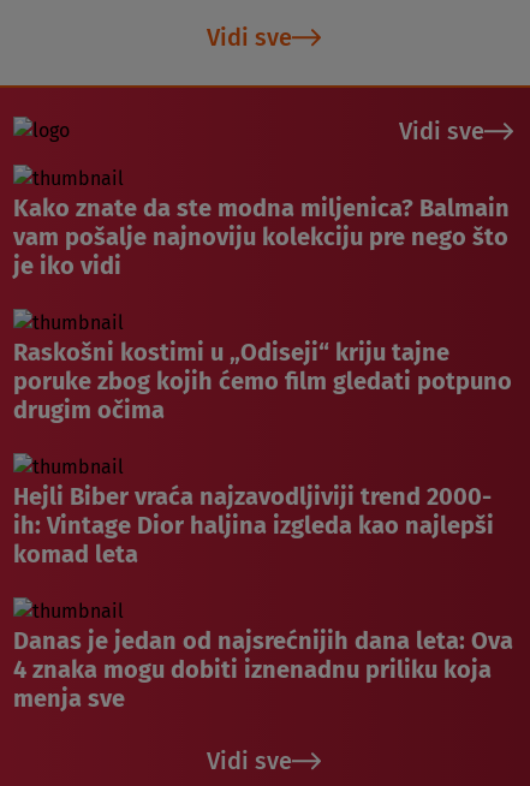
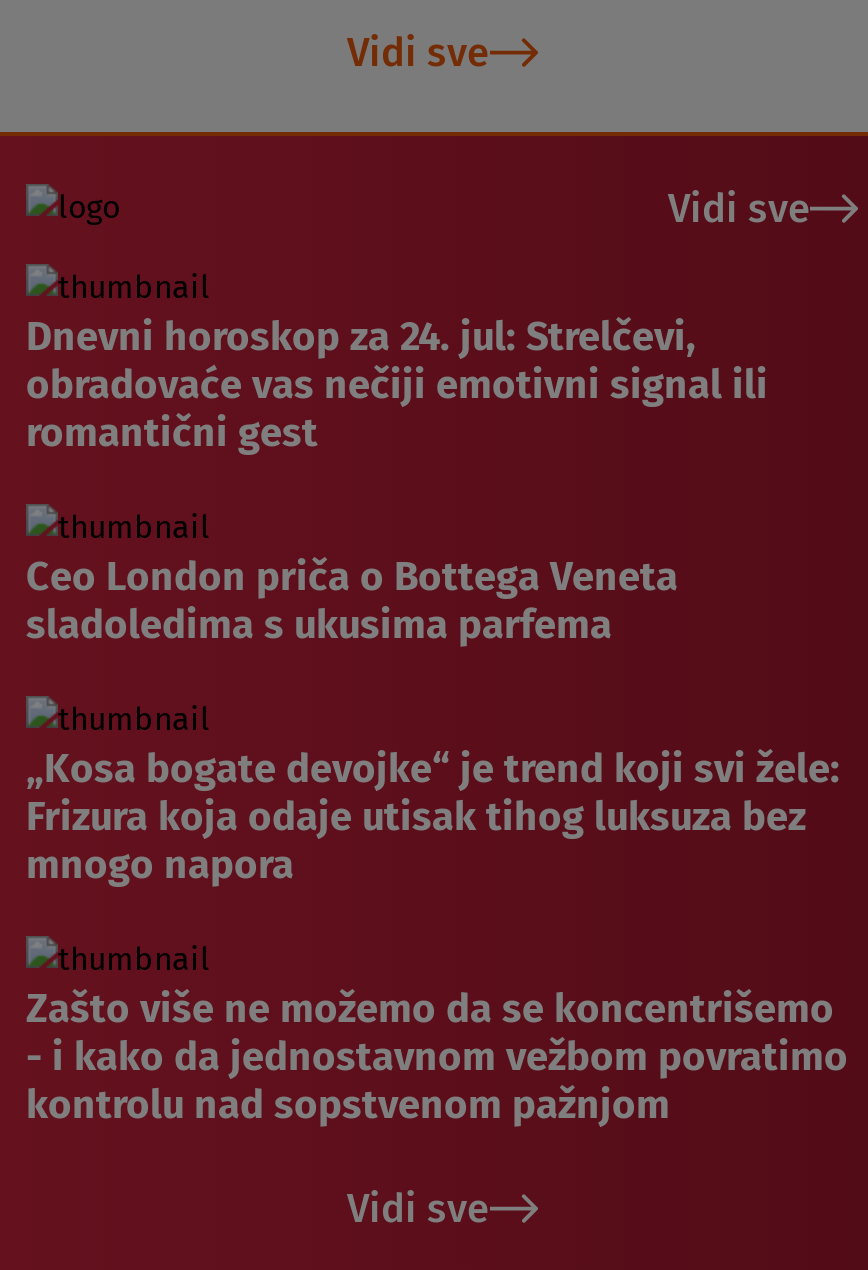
[13,193,510,280] Kako znate da ste modna miljenica? Balmain | vam pošalje najnoviju kolekciju pre nego što | je iko vidi -> [26,311,768,455] Dnevni horoskop za 24. jul: Strelčevi, | obradovaće vas nečiji emotivni signal ili | romantični gest
[13,338,512,424] Raskošni kostimi u „Odiseji“ kriju tajne | poruke zbog kojih ćemo film gledati potpuno | drugim očima -> [26,551,678,647] Ceo London priča o Bottega Veneta | sladoledima s ukusima parfema
[13,482,494,568] Hejli Biber vraća najzavodljiviji trend 2000- | ih: Vintage Dior haljina izgleda kao najlepši | komad leta -> [26,743,840,887] „Kosa bogate devojke“ je trend koji svi žele: | Frizura koja odaje utisak tihog luksuza bez | mnogo napora
[13,626,513,713] Danas je jedan od najsrećnijih dana leta: Ova | 4 znaka mogu dobiti iznenadnu priliku koja | menja sve -> [26,983,848,1127] Zašto više ne možemo da se koncentrišemo | - i kako da jednostavnom vežbom povratimo | kontrolu nad sopstvenom pažnjom

